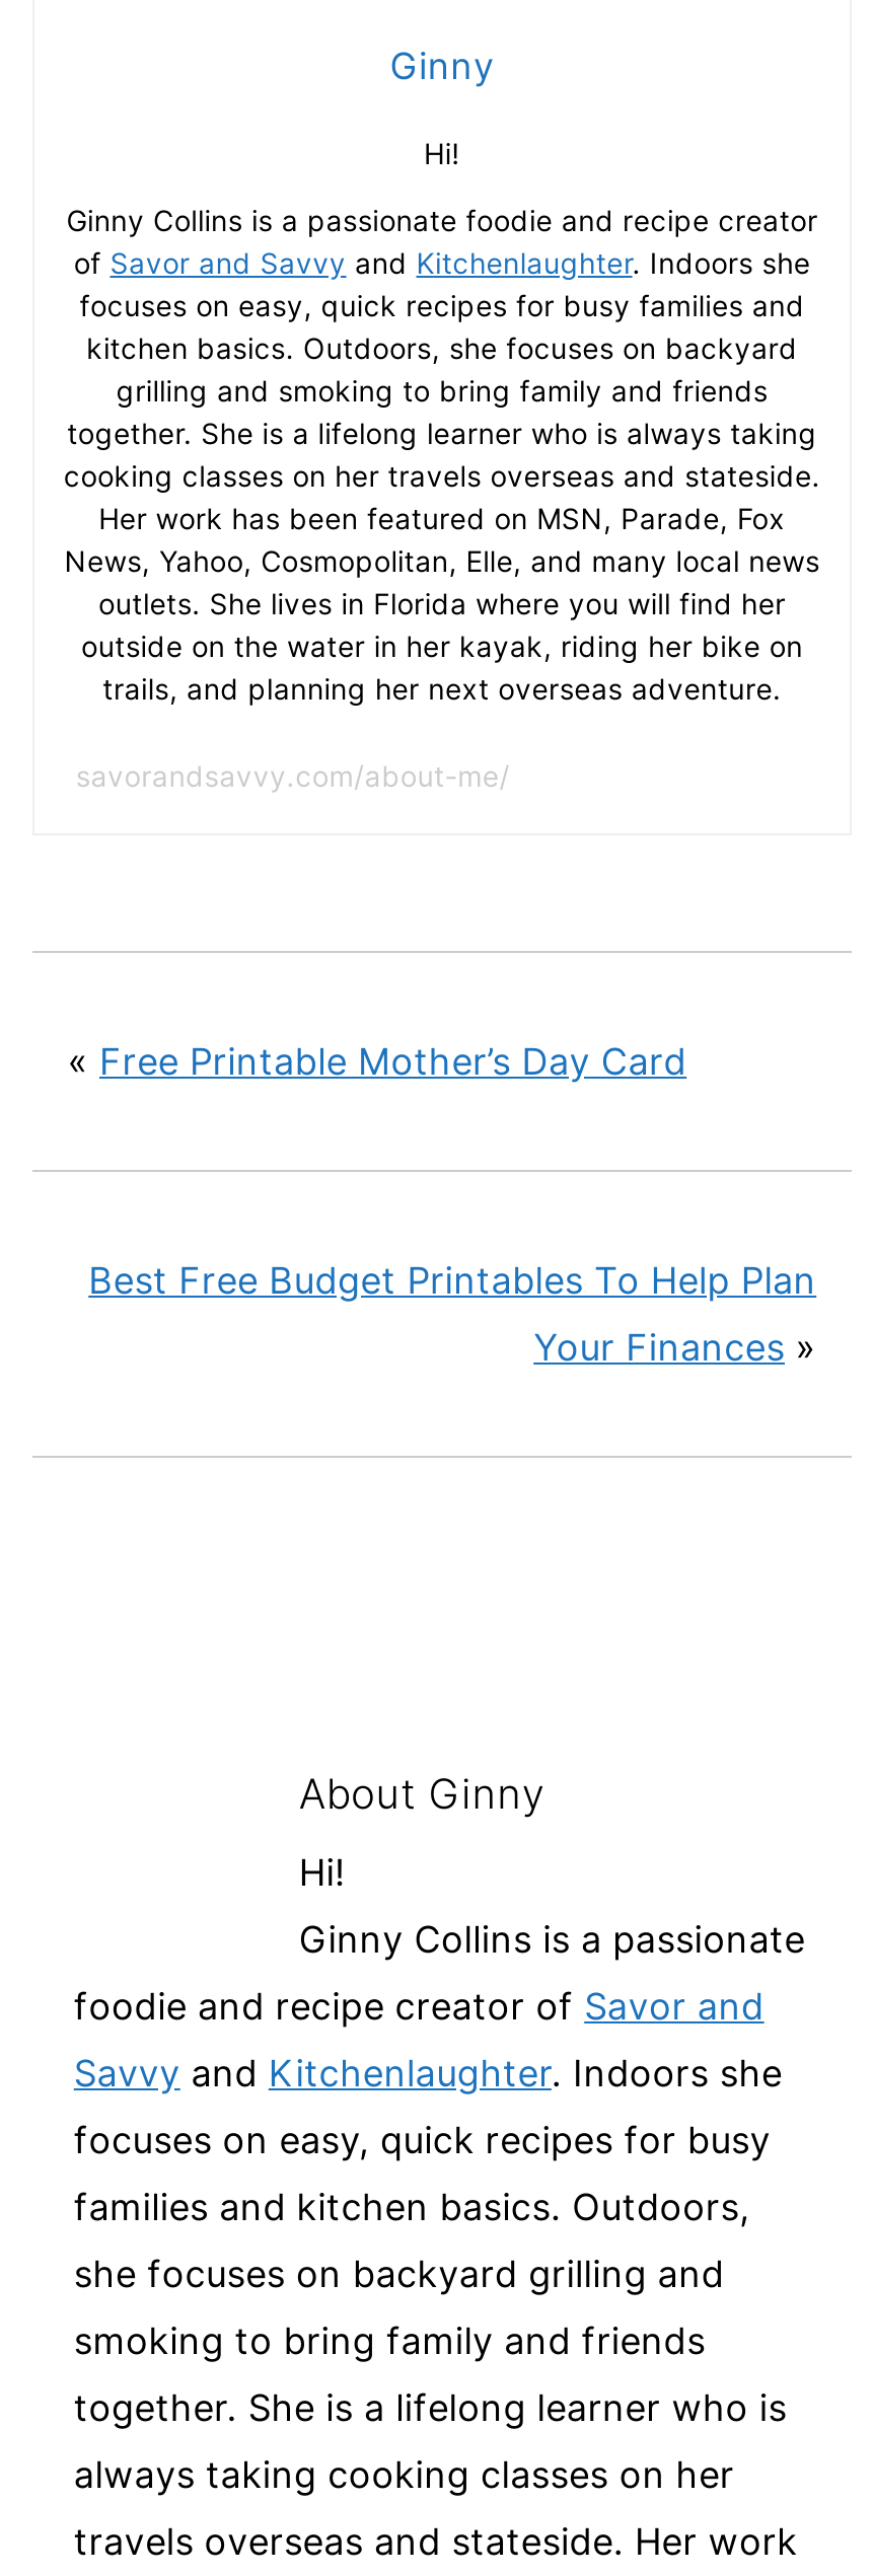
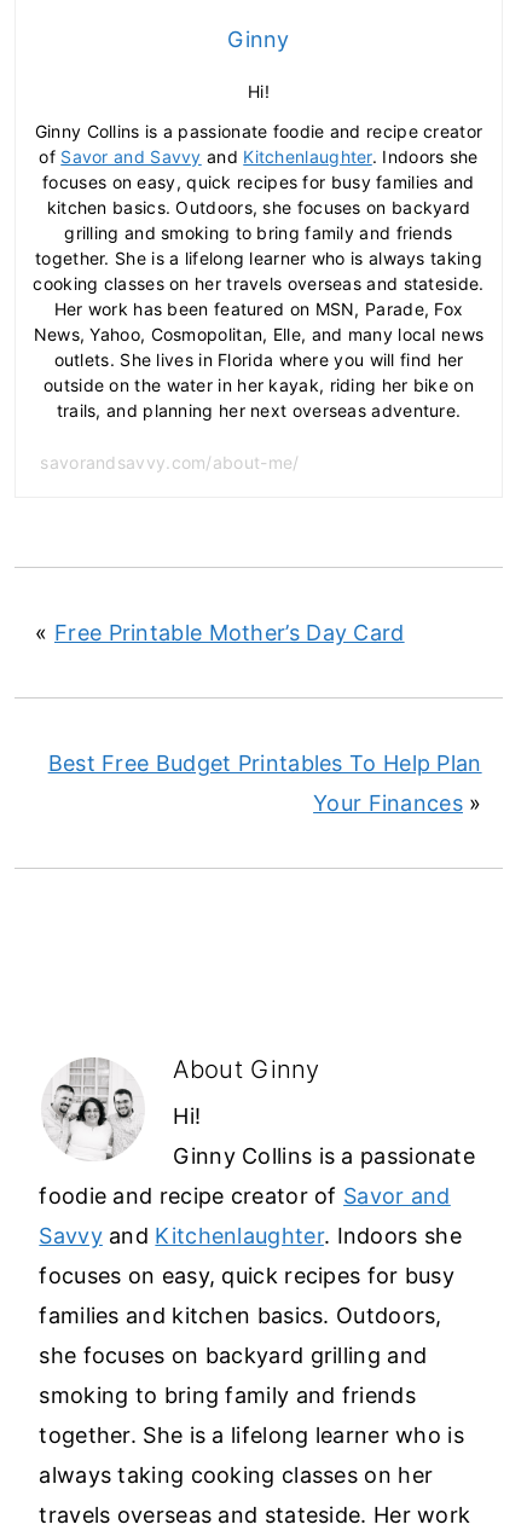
none -> [42,1056,144,1161] [image]

